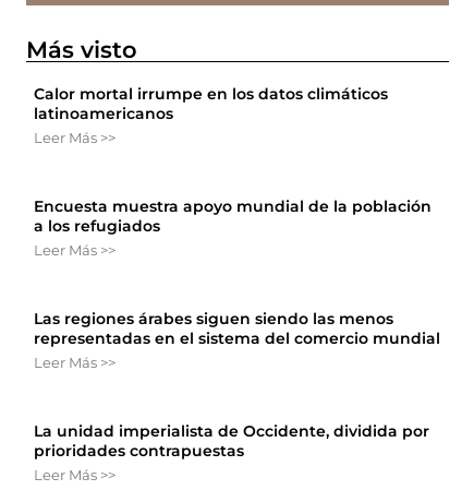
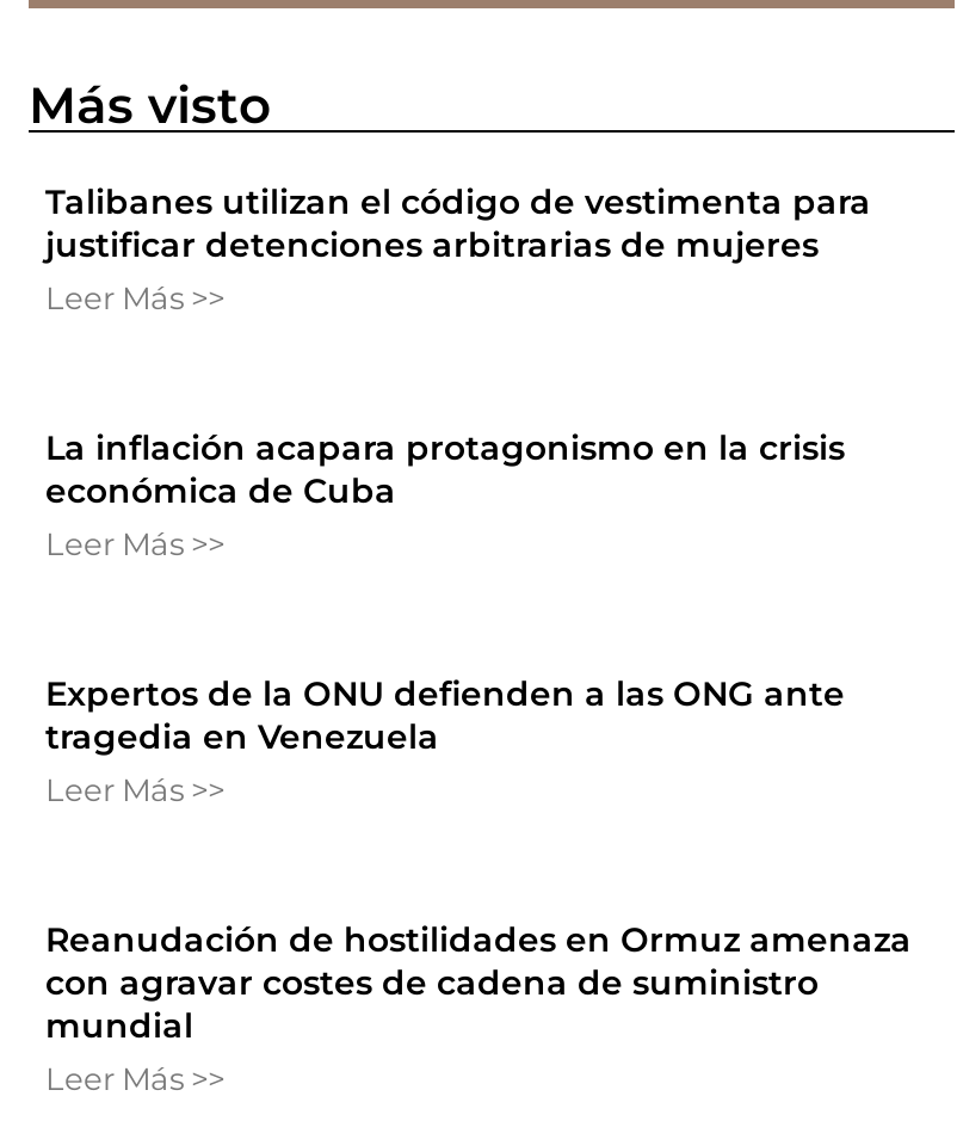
[34,84,388,123] Calor mortal irrumpe en los datos climáticos | latinoamericanos -> [45,179,871,265] Talibanes utilizan el código de vestimenta para | justificar detenciones arbitrarias de mujeres
[34,196,432,235] Encuesta muestra apoyo mundial de la población | a los refugiados -> [45,425,845,511] La inflación acapara protagonismo en la crisis | económica de Cuba
[34,308,440,348] Las regiones árabes siguen siendo las menos | representadas en el sistema del comercio mundial -> [45,671,845,757] Expertos de la ONU defienden a las ONG ante | tragedia en Venezuela
[34,421,429,460] La unidad imperialista de Occidente, dividida por | prioridades contrapuestas -> [45,917,912,1046] Reanudación de hostilidades en Ormuz amenaza | con agravar costes de cadena de suministro | mundial

